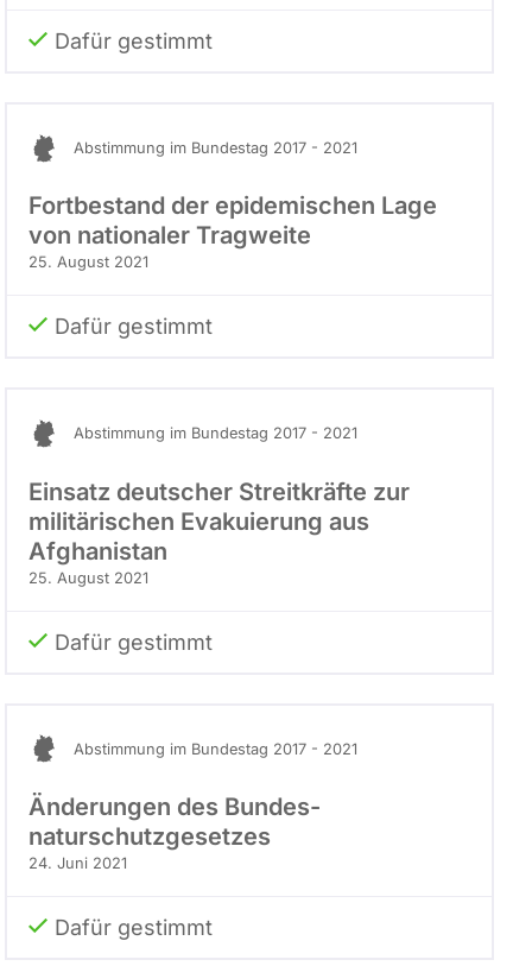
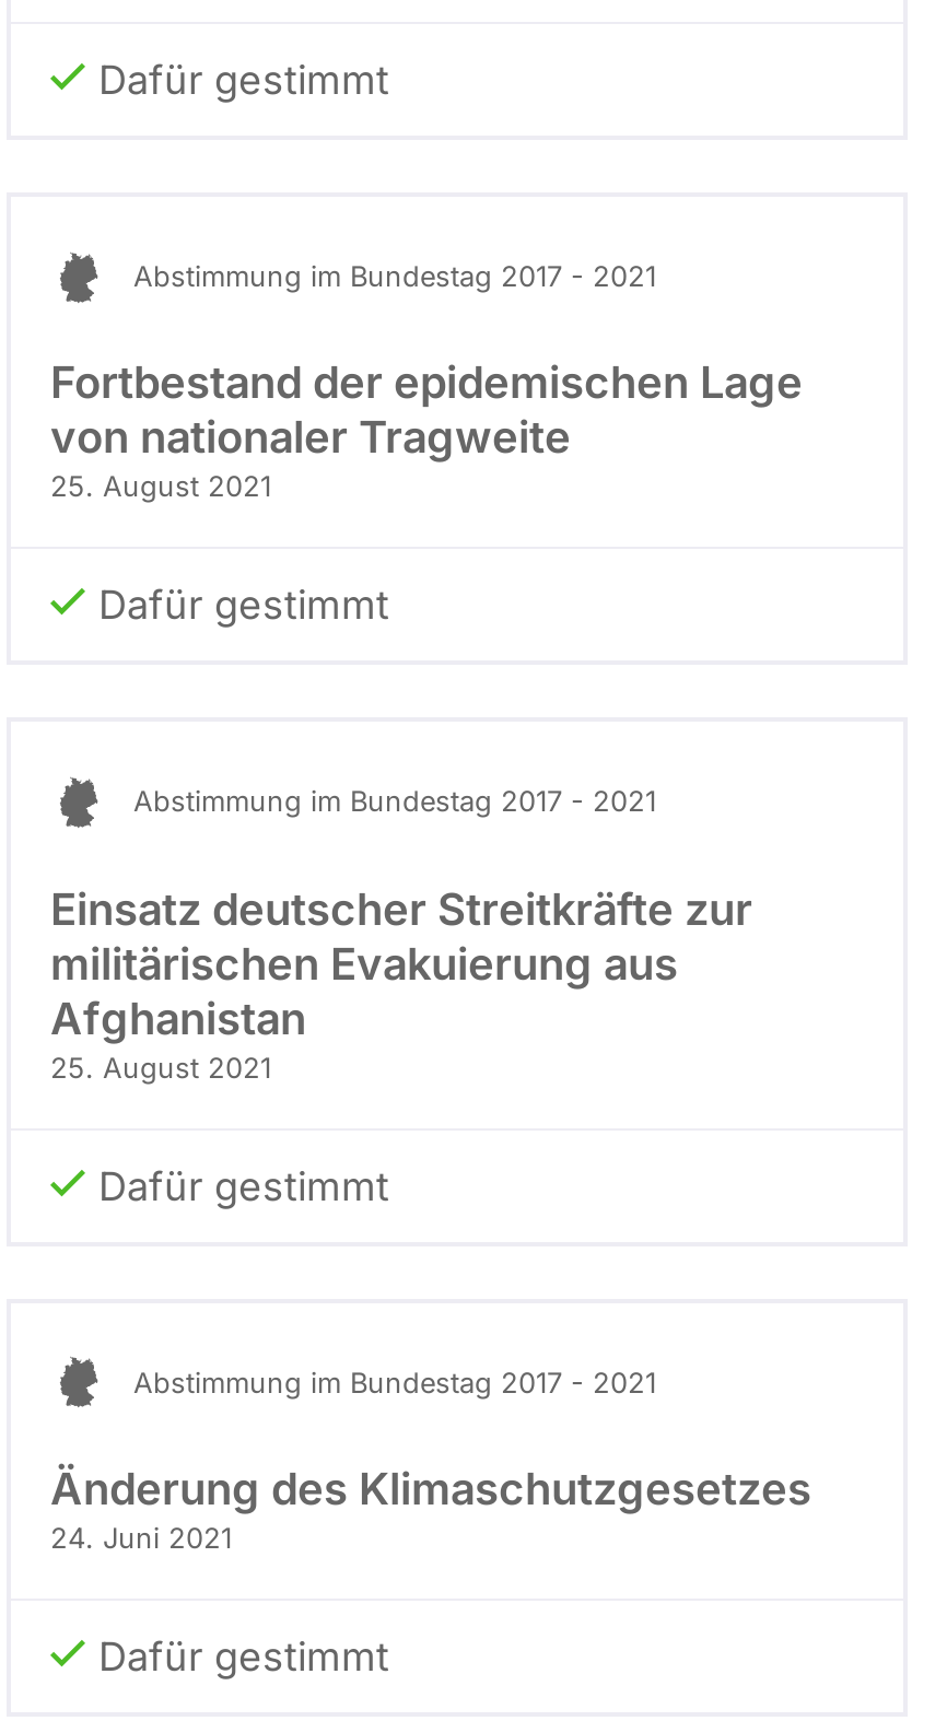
[28,792,321,851] Änderungen des Bundes | naturschutzgesetzes -> [50,1463,811,1515] Änderung des Klimaschutzgesetzes

